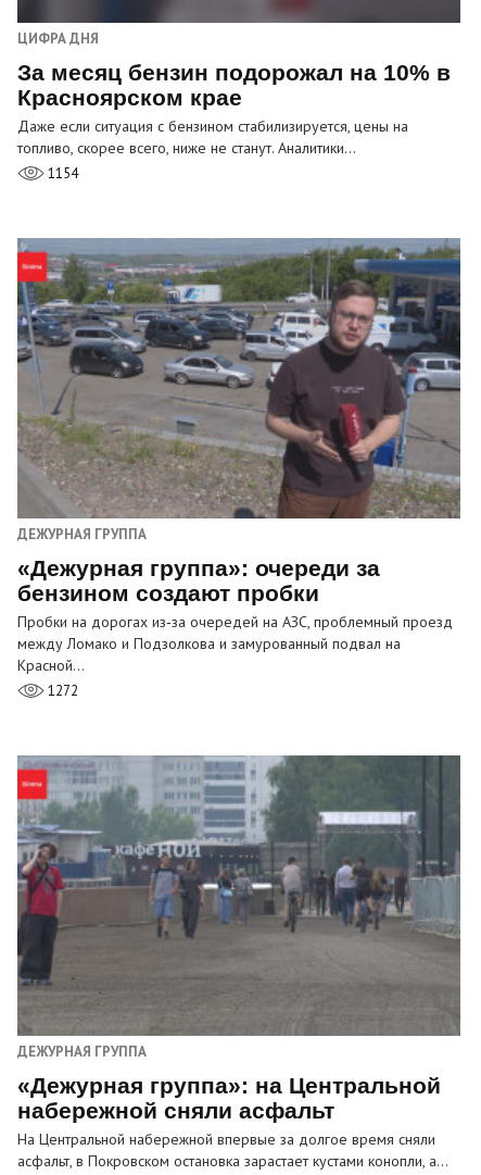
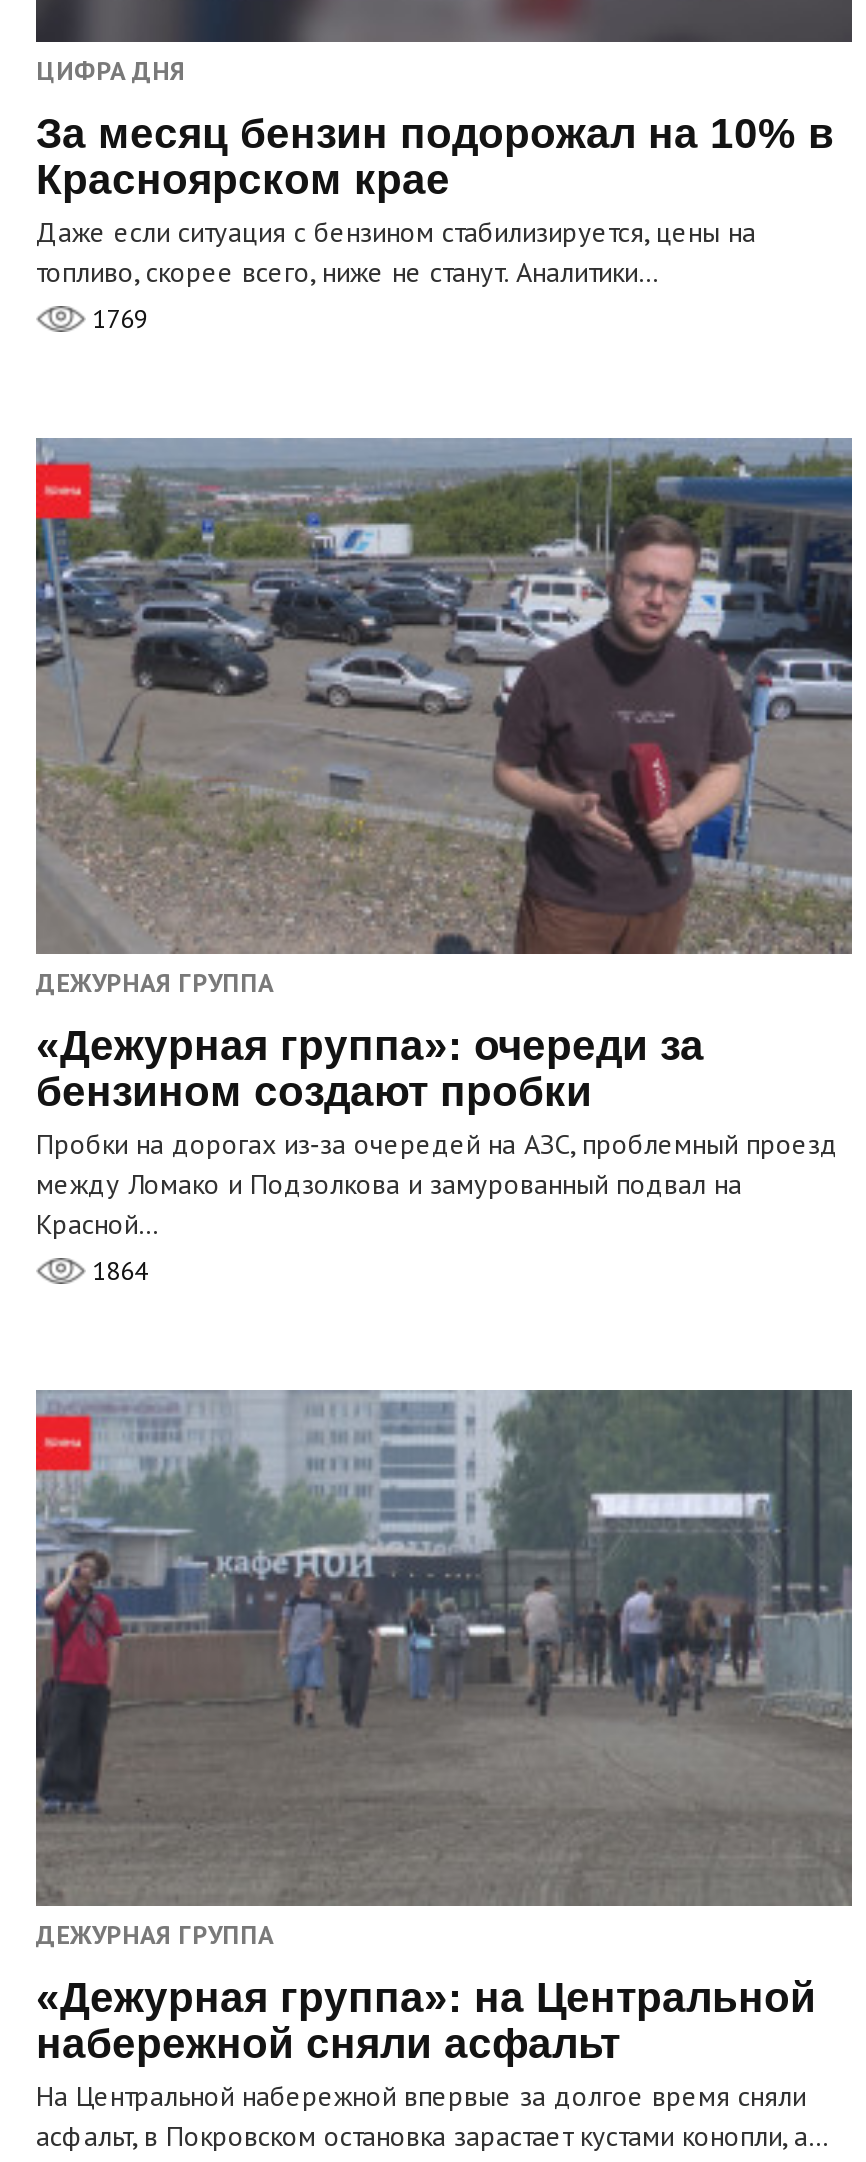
[45,164,78,182] 1154 -> [86,301,148,335] 1769
[45,681,78,700] 1272 -> [86,1254,148,1288] 1864

